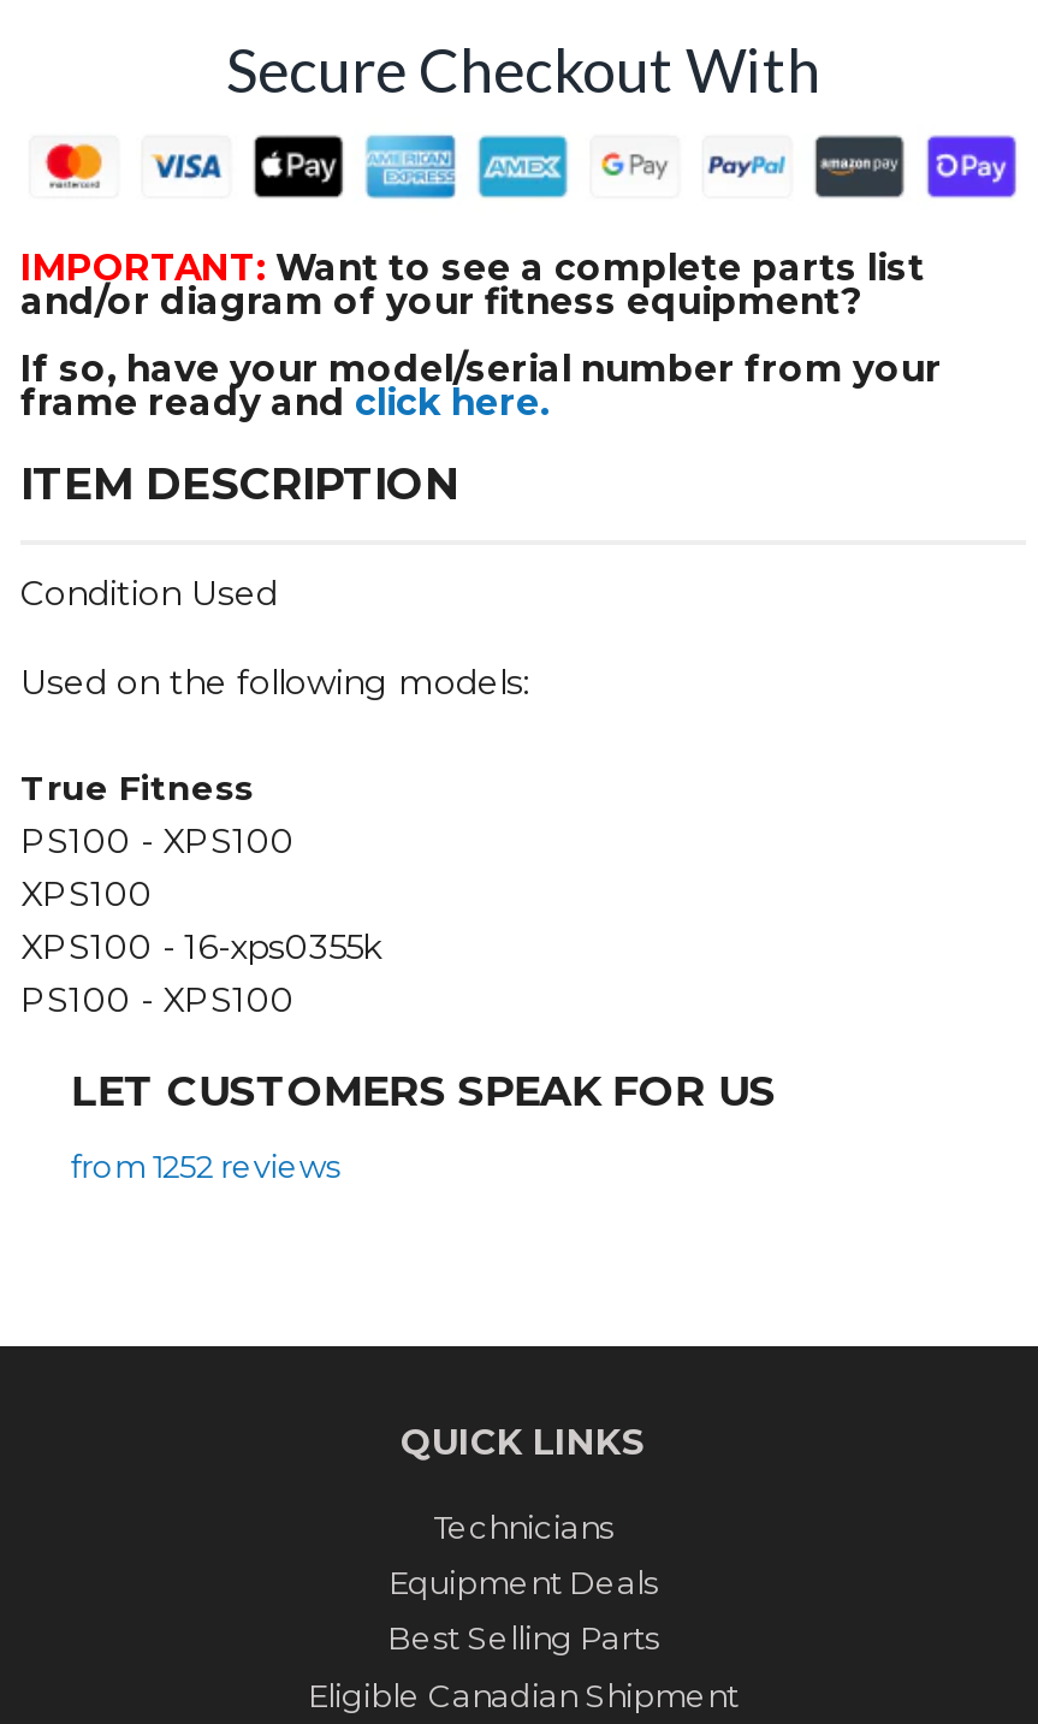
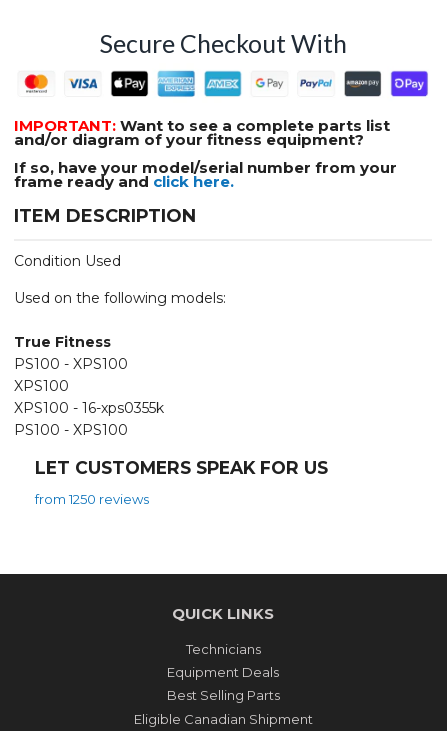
[71,1146,340,1185] from 1252 reviews -> [35,491,149,507] from 1250 reviews

